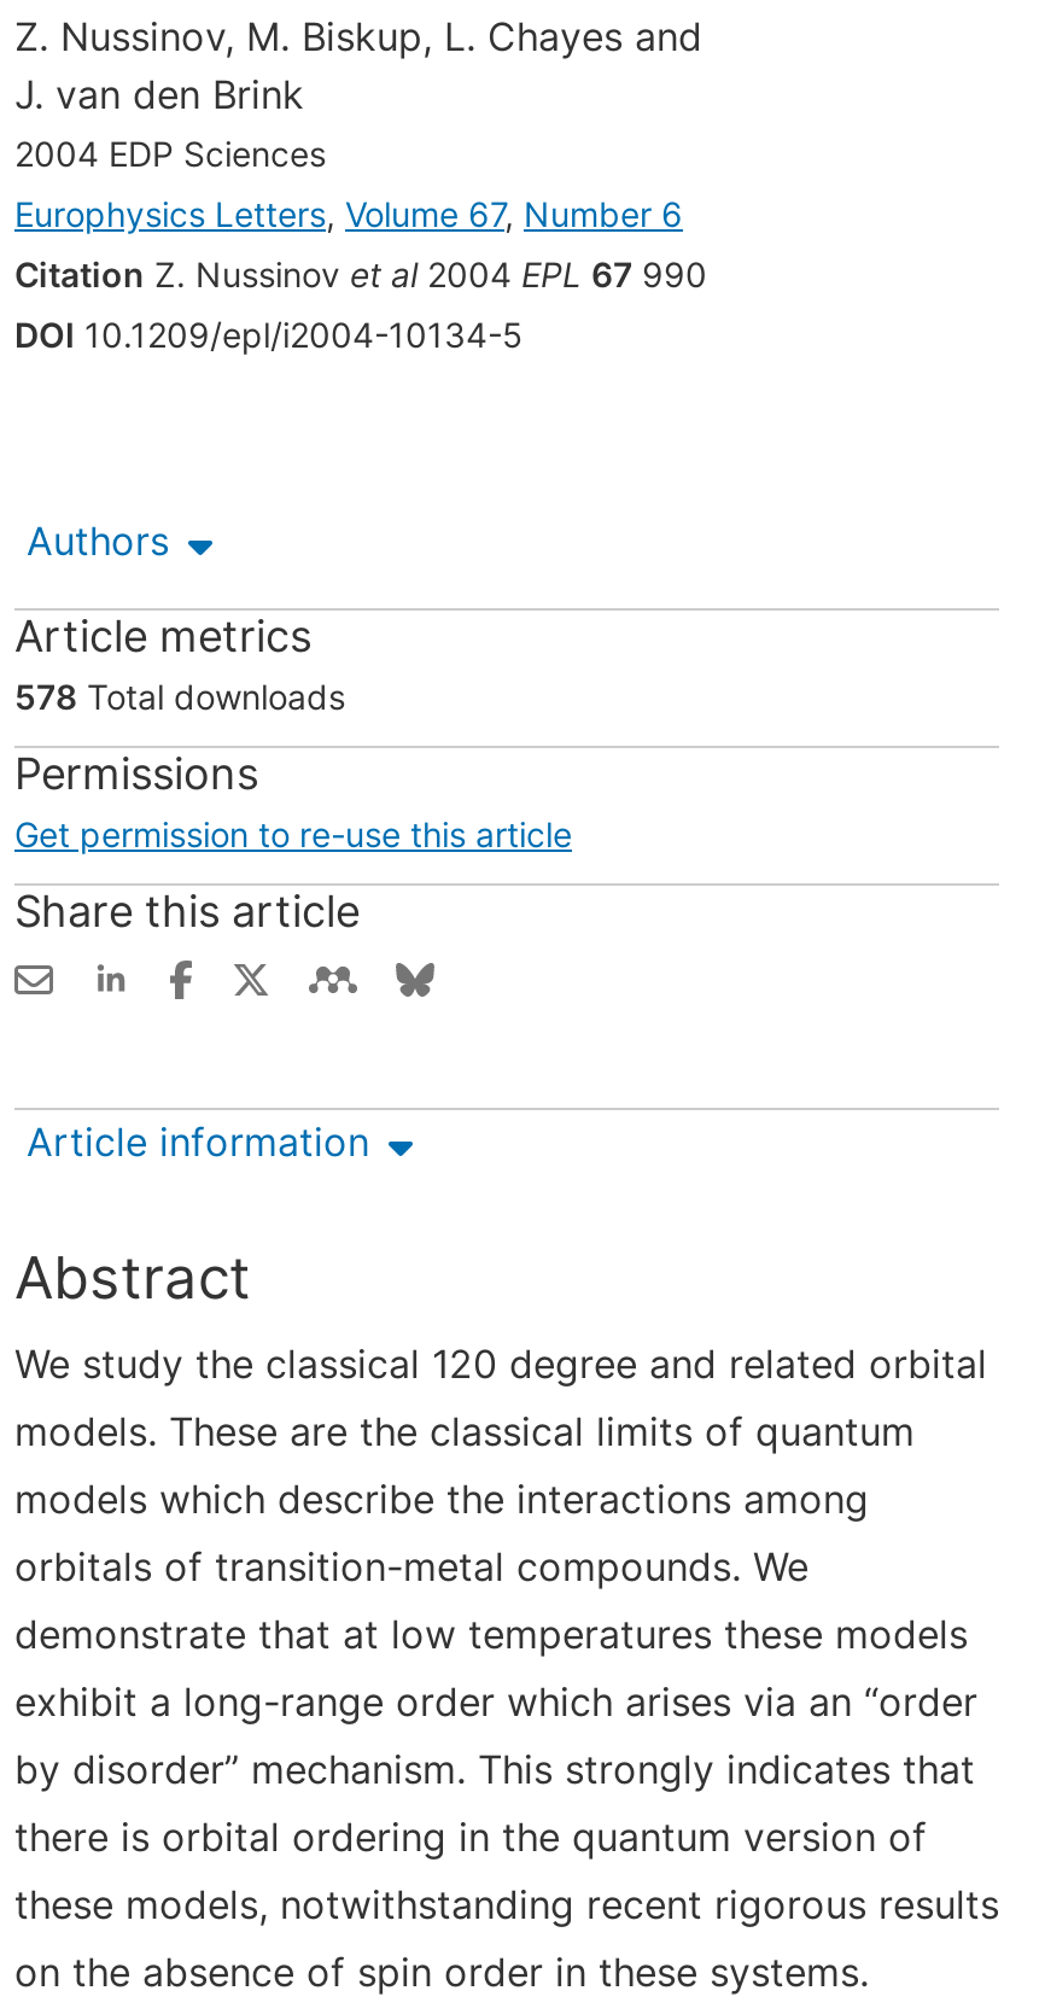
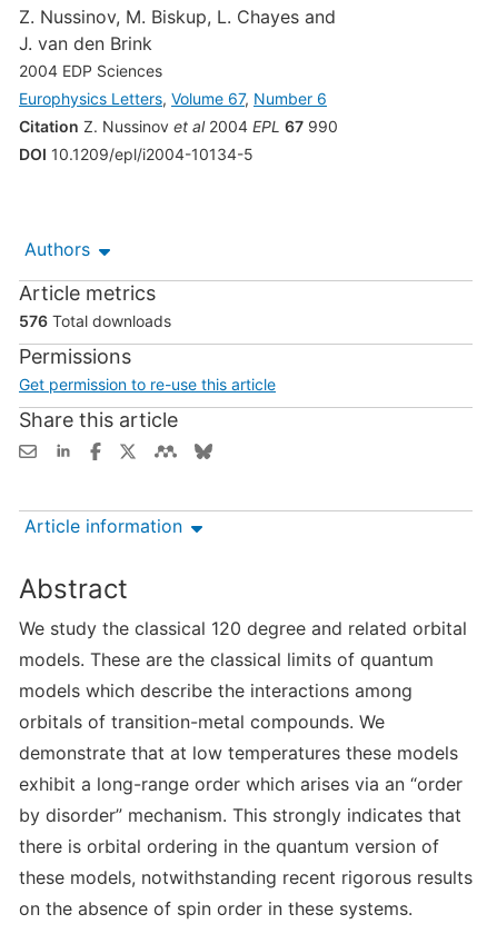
[14,676,345,717] 578 Total downloads -> [19,311,171,330] 576 Total downloads

